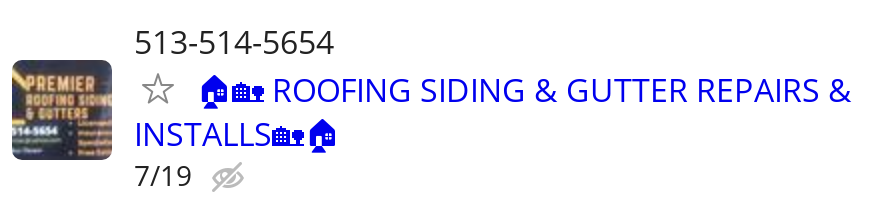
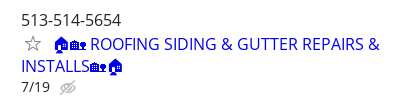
[10,58,114,162] [image] -> none

